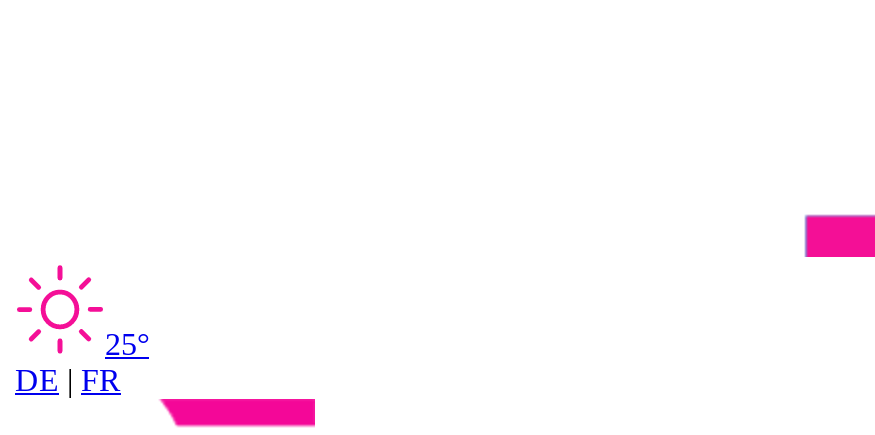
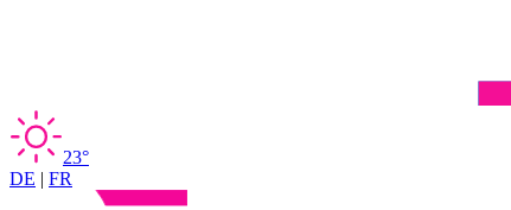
[105,327,149,361] 25° -> [63,147,89,167] 23°

